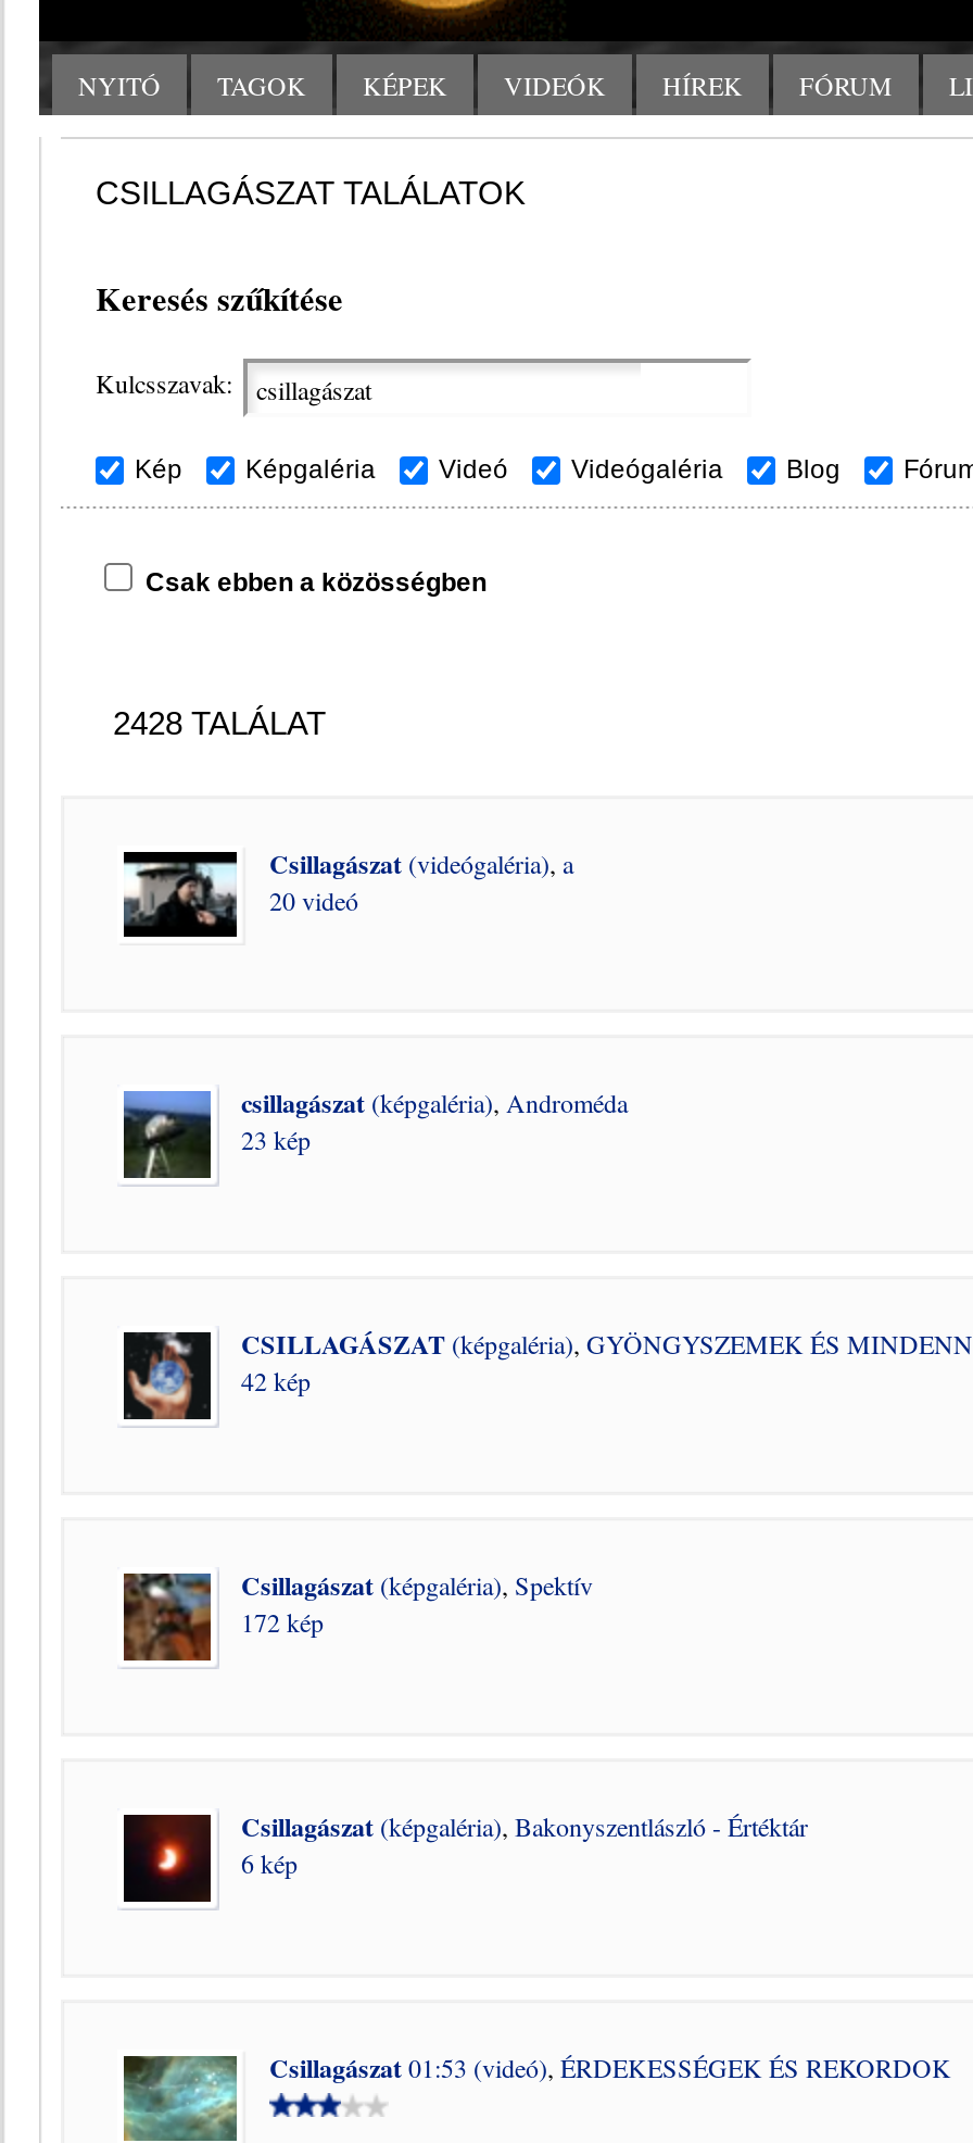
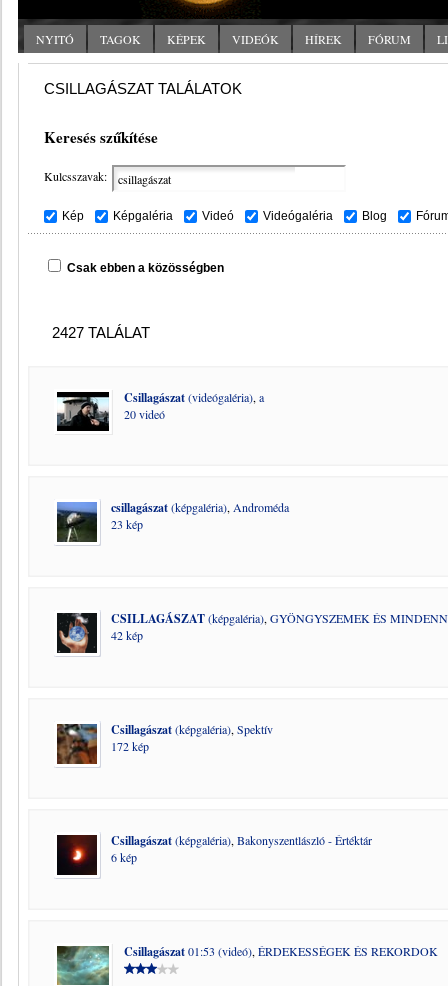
[113,704,326,741] 2428 TALÁLAT -> [52,324,150,341] 2427 TALÁLAT

